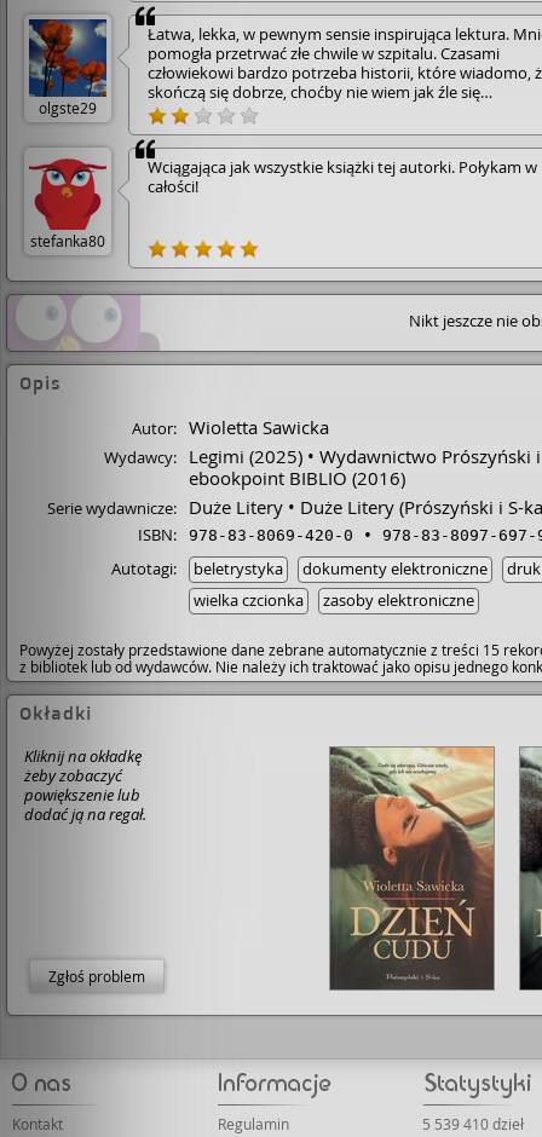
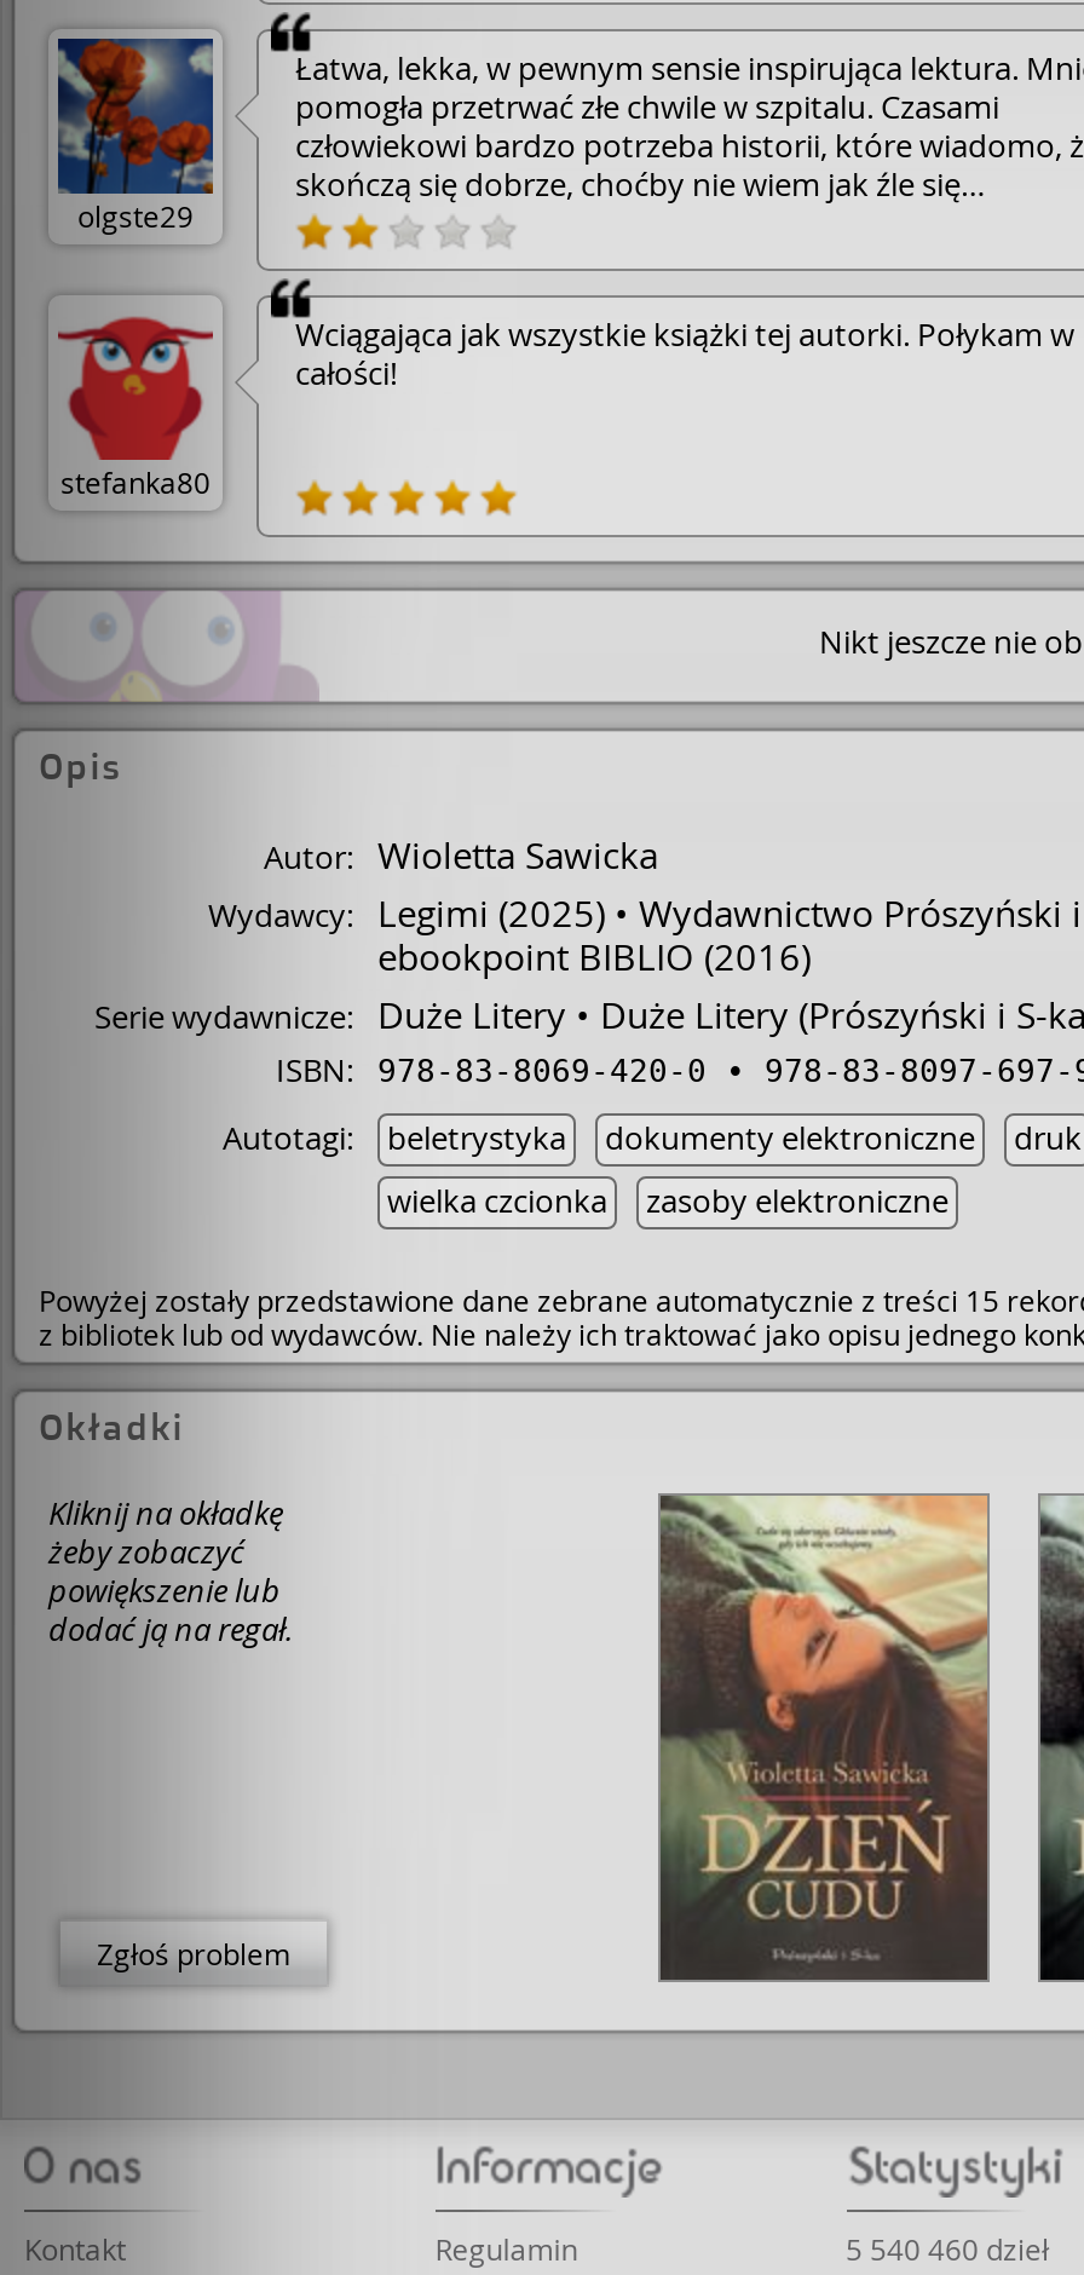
[423,1114,524,1133] 5 539 410 dzieł -> [846,2229,1049,2268] 5 540 460 dzieł

